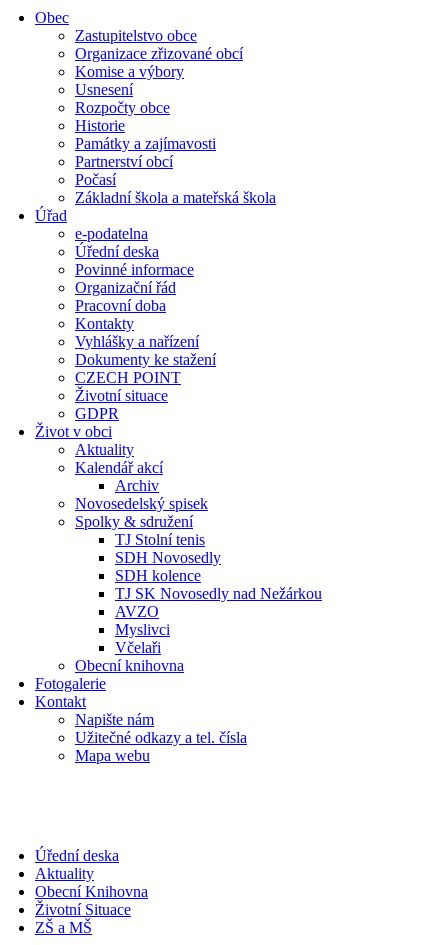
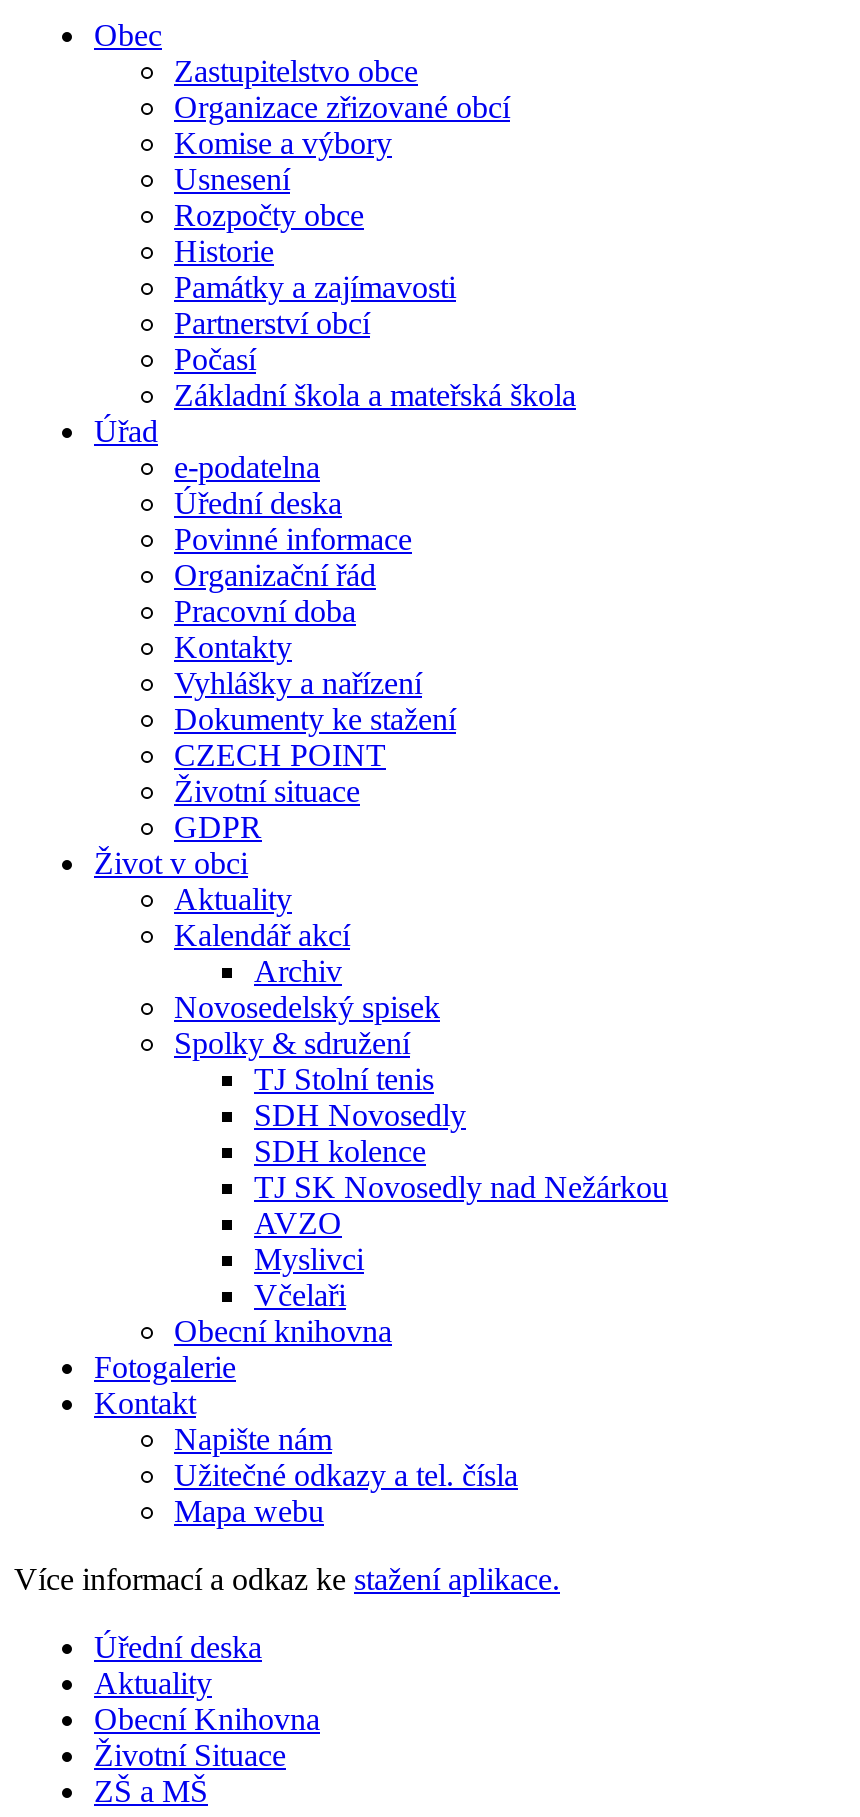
none -> [14,1562,560,1596] Více informací a odkaz ke stažení aplikace.

